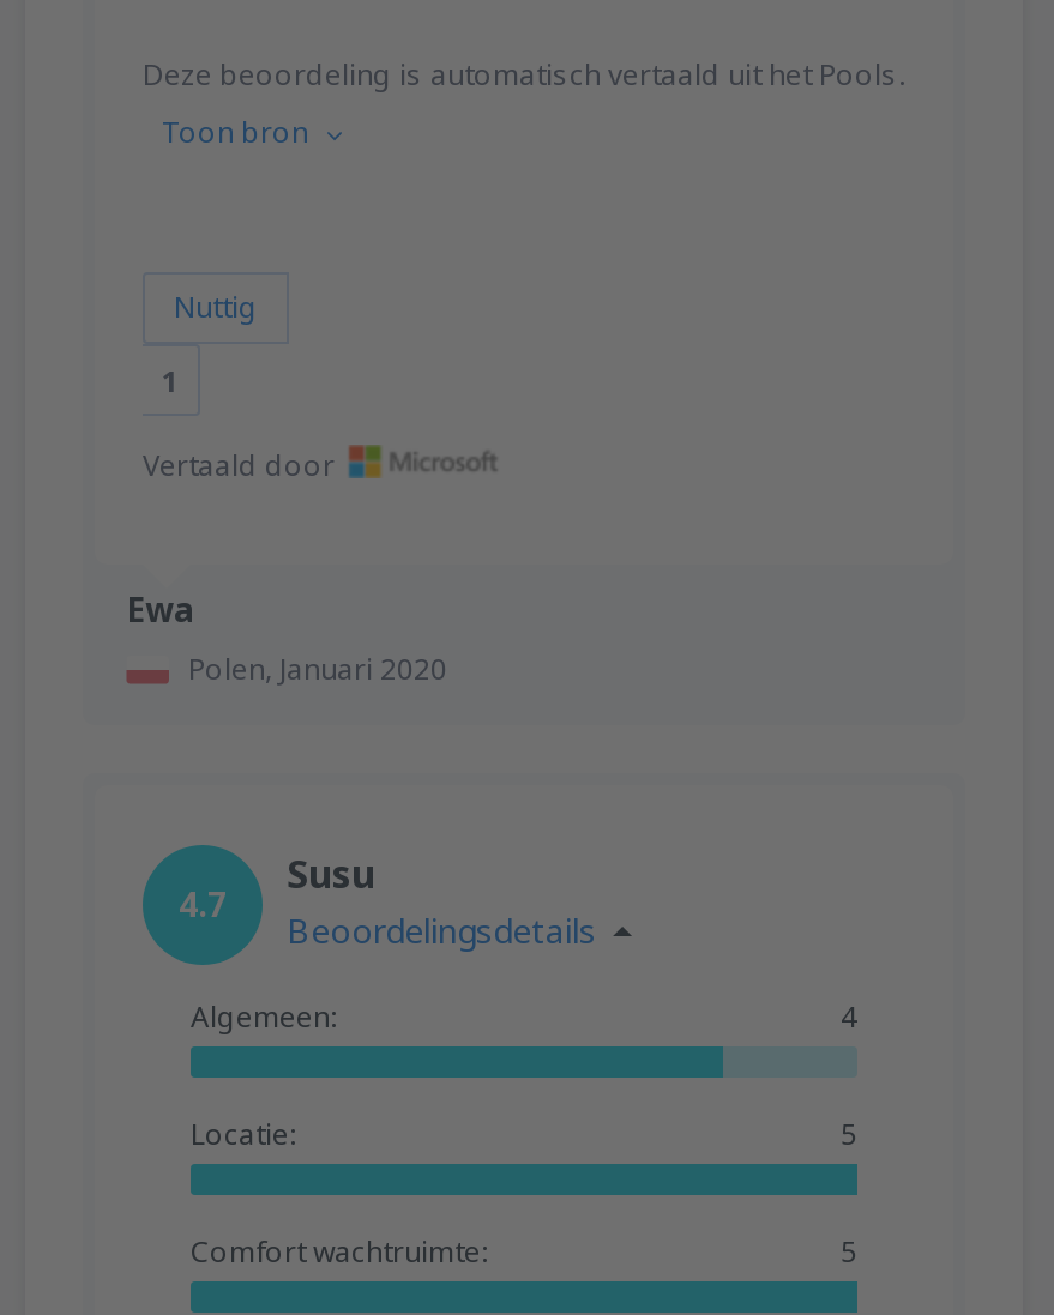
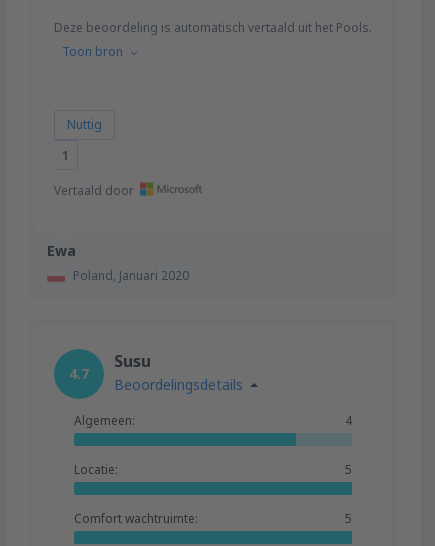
[188,647,447,688] Polen, Januari 2020 -> [73,266,189,283] Poland, Januari 2020

